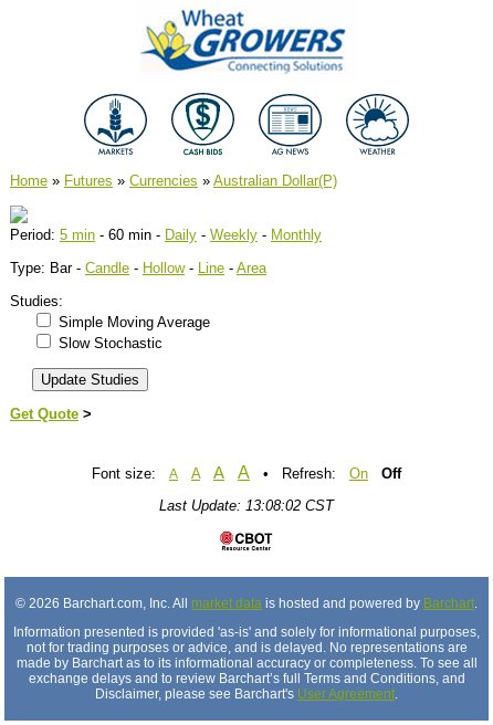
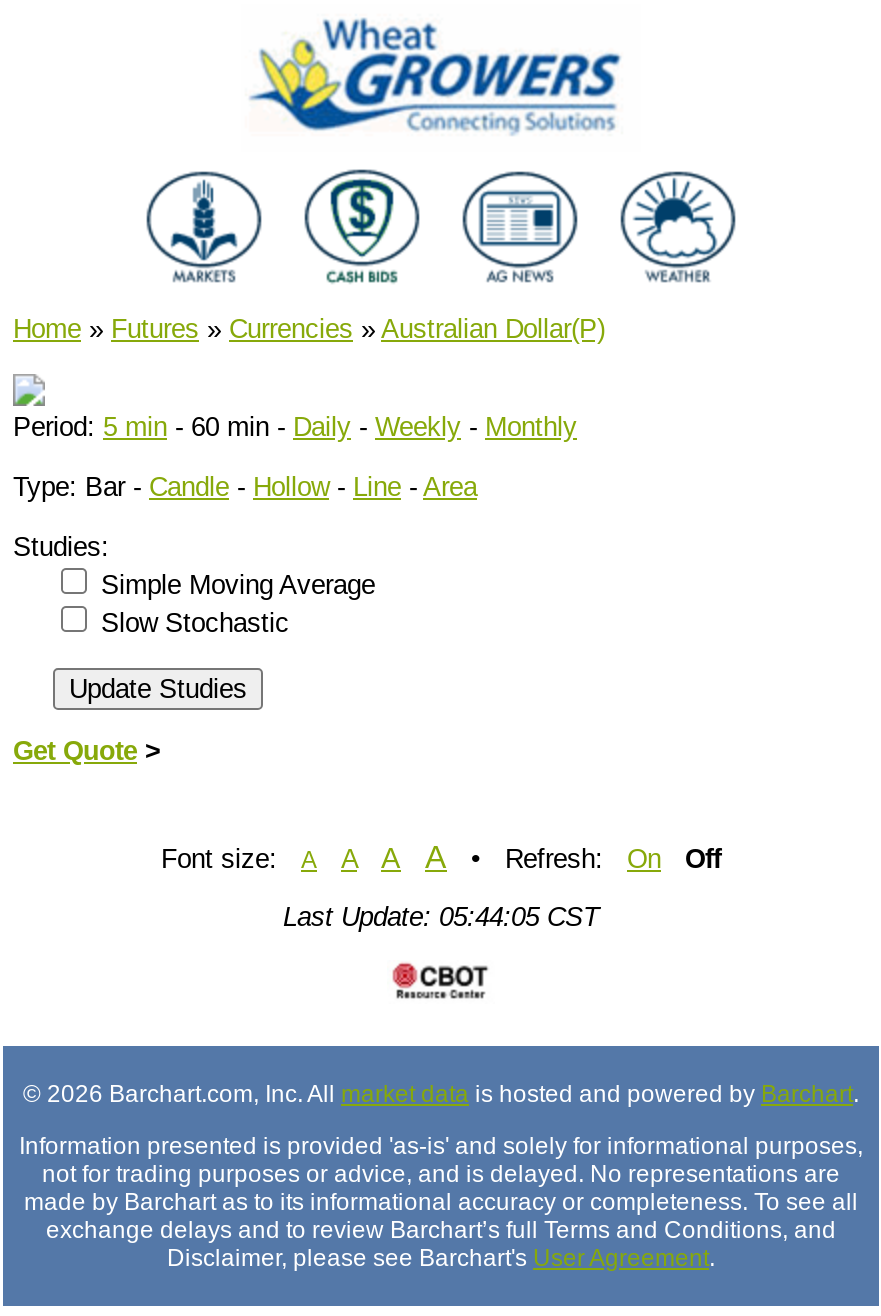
[159,498,334,514] Last Update: 13:08:02 CST -> [283,903,599,933] Last Update: 05:44:05 CST

